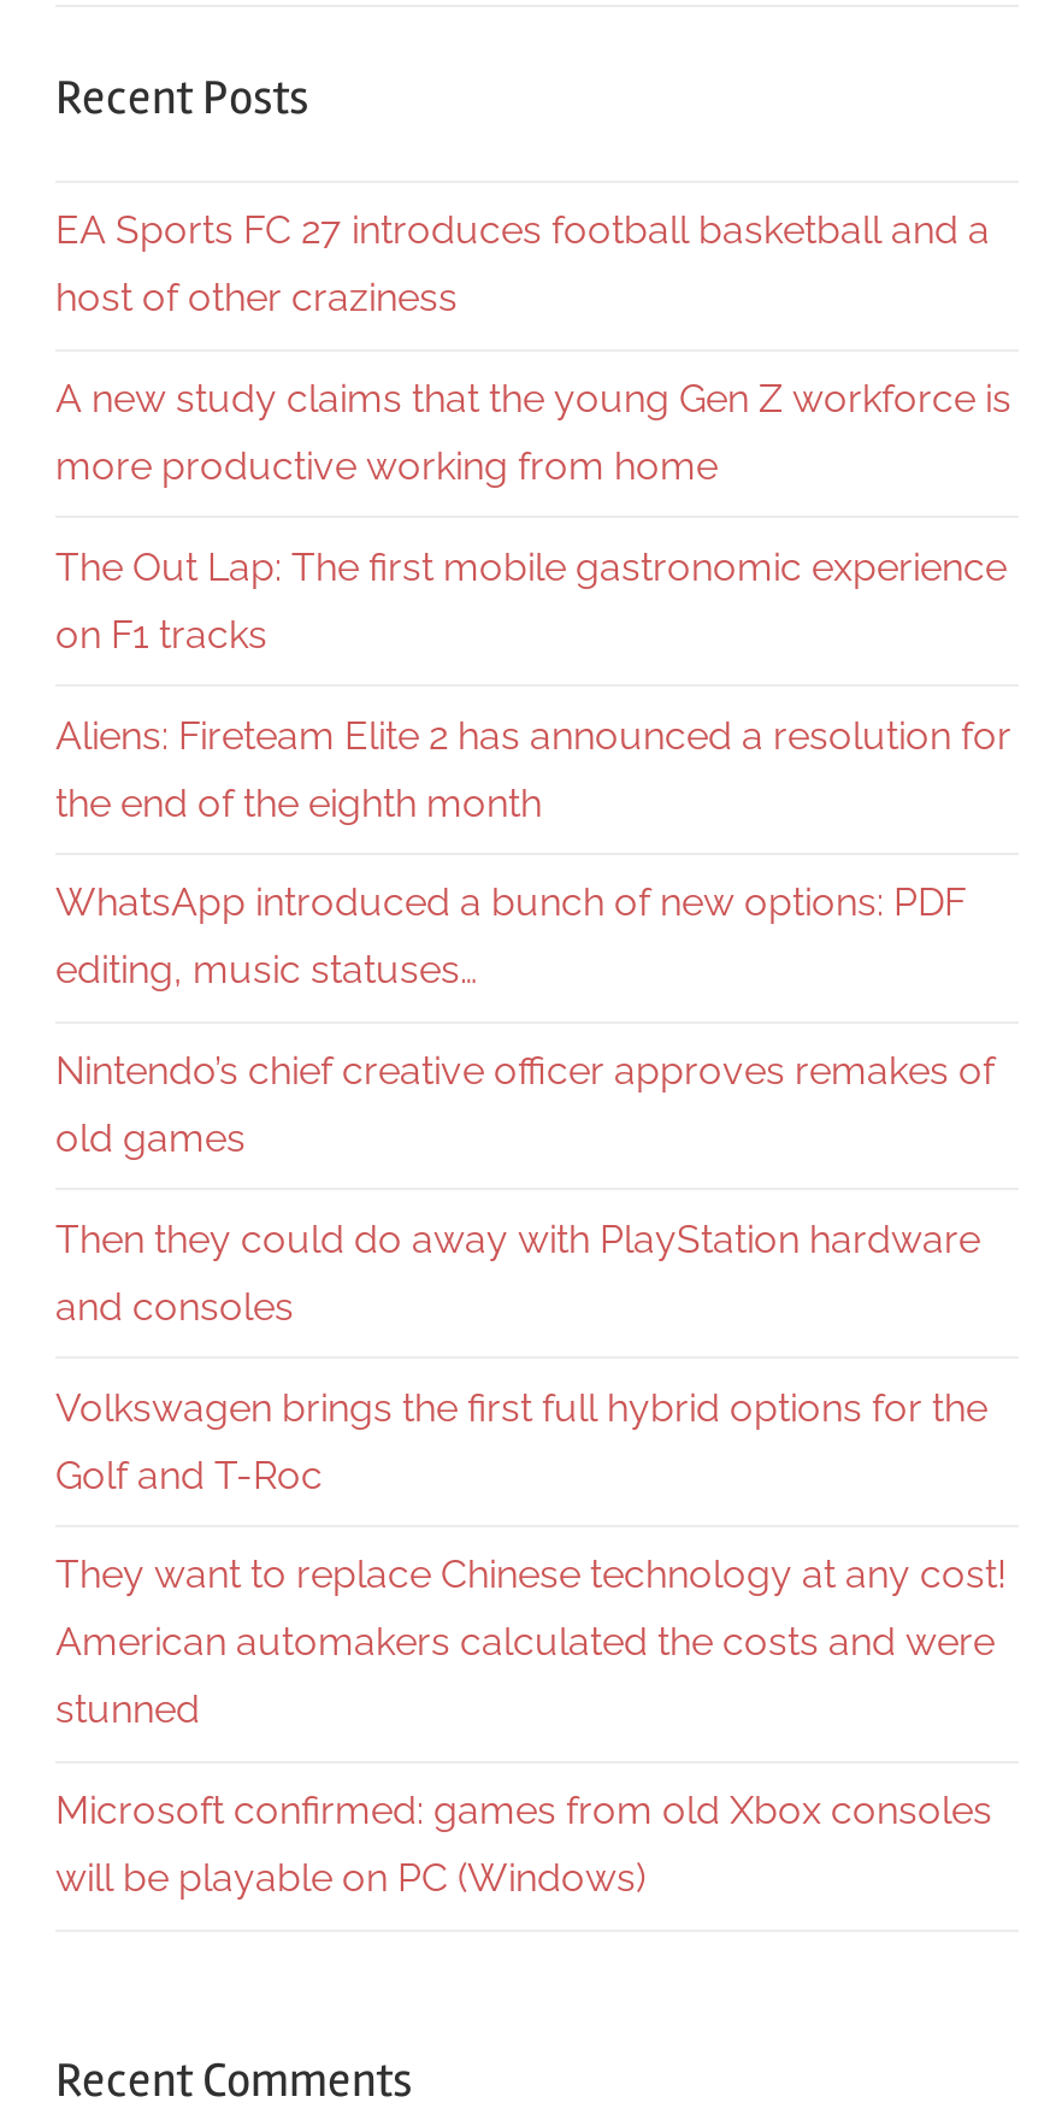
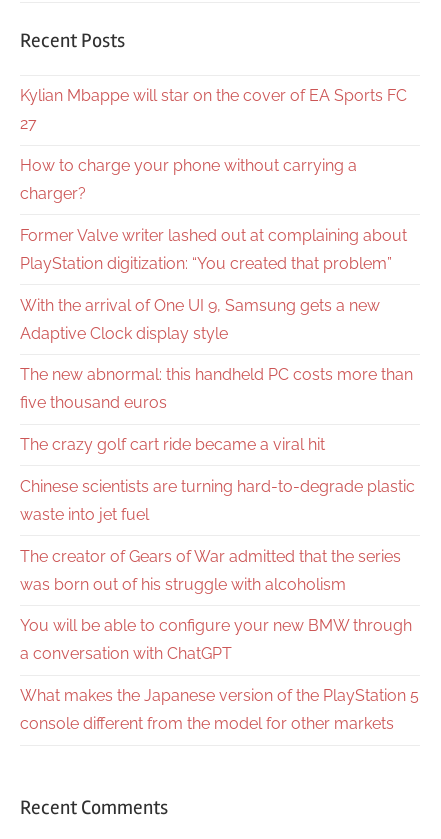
[55,208,1011,1901] EA Sports FC 27 introduces football basketball and a | host of other craziness | A new study claims that the young Gen Z workforce is | more productive working from home | The Out Lap: The first mobile gastronomic experience | on F1 tracks | Aliens: Fireteam Elite 2 has announced a resolution for | the end of the eighth month | WhatsApp introduced a bunch of new options: PDF | editing, music statuses… | Nintendo’s chief creative officer approves remakes of | old games | Then they could do away with PlayStation hardware | and consoles | Volkswagen brings the first full hybrid options for the | Golf and T-Roc | They want to replace Chinese technology at any cost! | American automakers calculated the costs and were | stunned | Microsoft confirmed: games from old Xbox consoles | will be playable on PC (Windows) -> [20,86,419,733] Kylian Mbappe will star on the cover of EA Sports FC | 27 | How to charge your phone without carrying a | charger? | Former Valve writer lashed out at complaining about | PlayStation digitization: “You created that problem” | With the arrival of One UI 9, Samsung gets a new | Adaptive Clock display style | The new abnormal: this handheld PC costs more than | five thousand euros | The crazy golf cart ride became a viral hit | Chinese scientists are turning hard-to-degrade plastic | waste into jet fuel | The creator of Gears of War admitted that the series | was born out of his struggle with alcoholism | You will be able to configure your new BMW through | a conversation with ChatGPT | What makes the Japanese version of the PlayStation 5 | console different from the model for other markets

